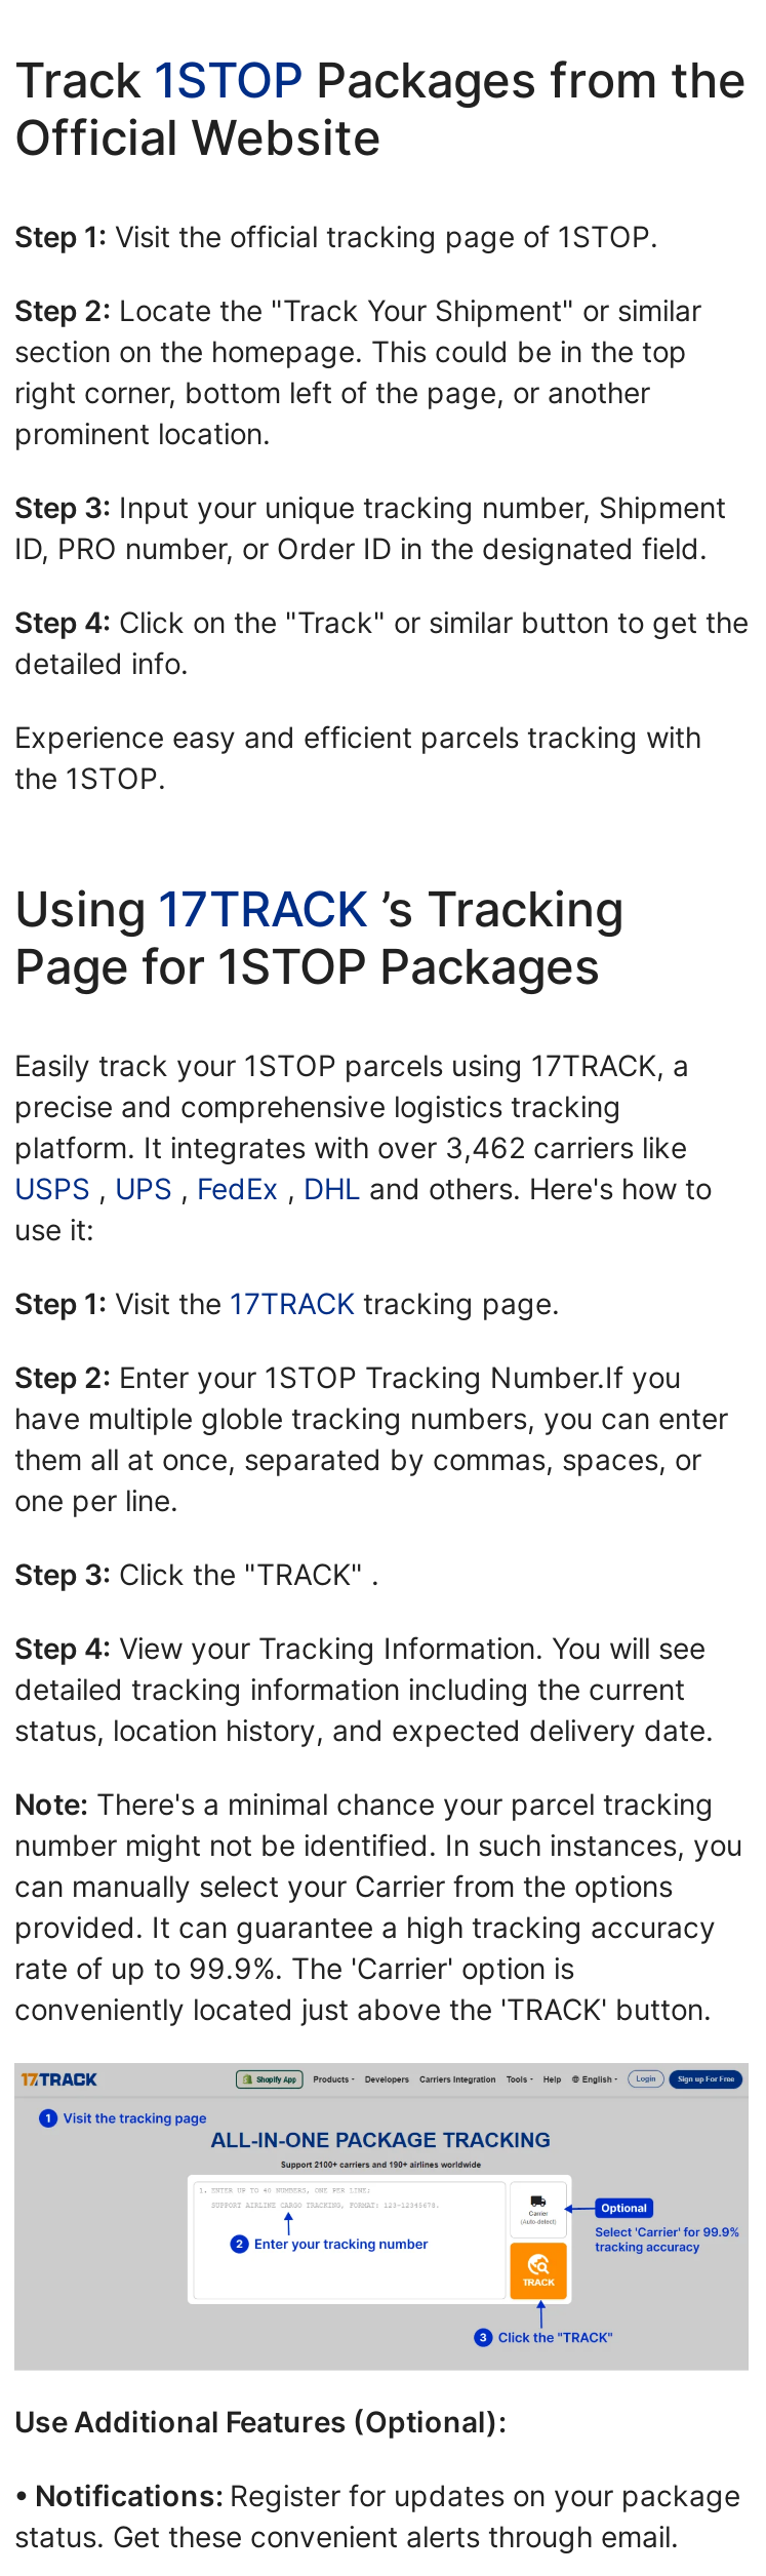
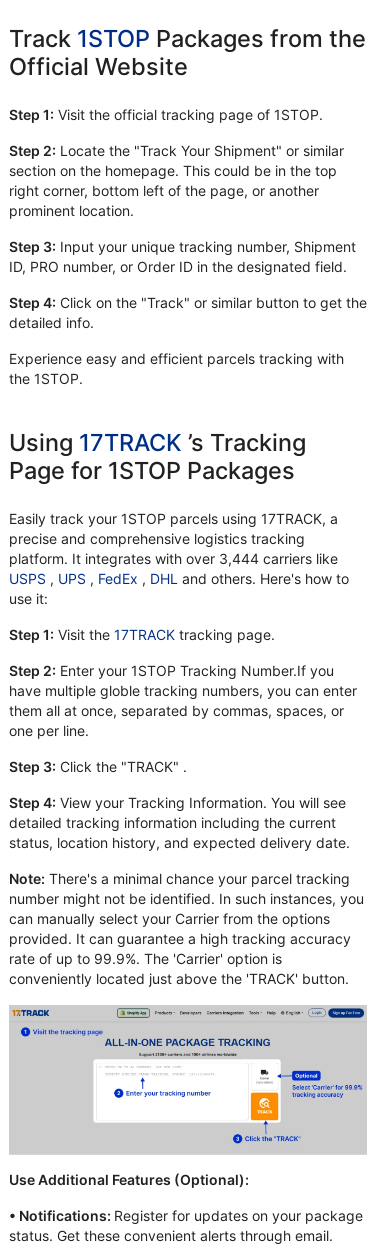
[14,1130,687,1164] platform. It integrates with over 3,462 carriers like -> [9,550,338,567] platform. It integrates with over 3,444 carriers like

